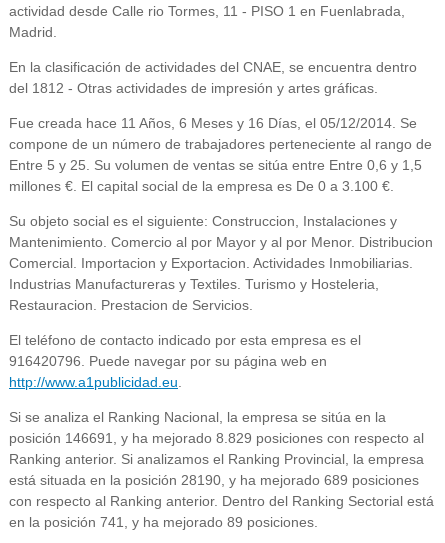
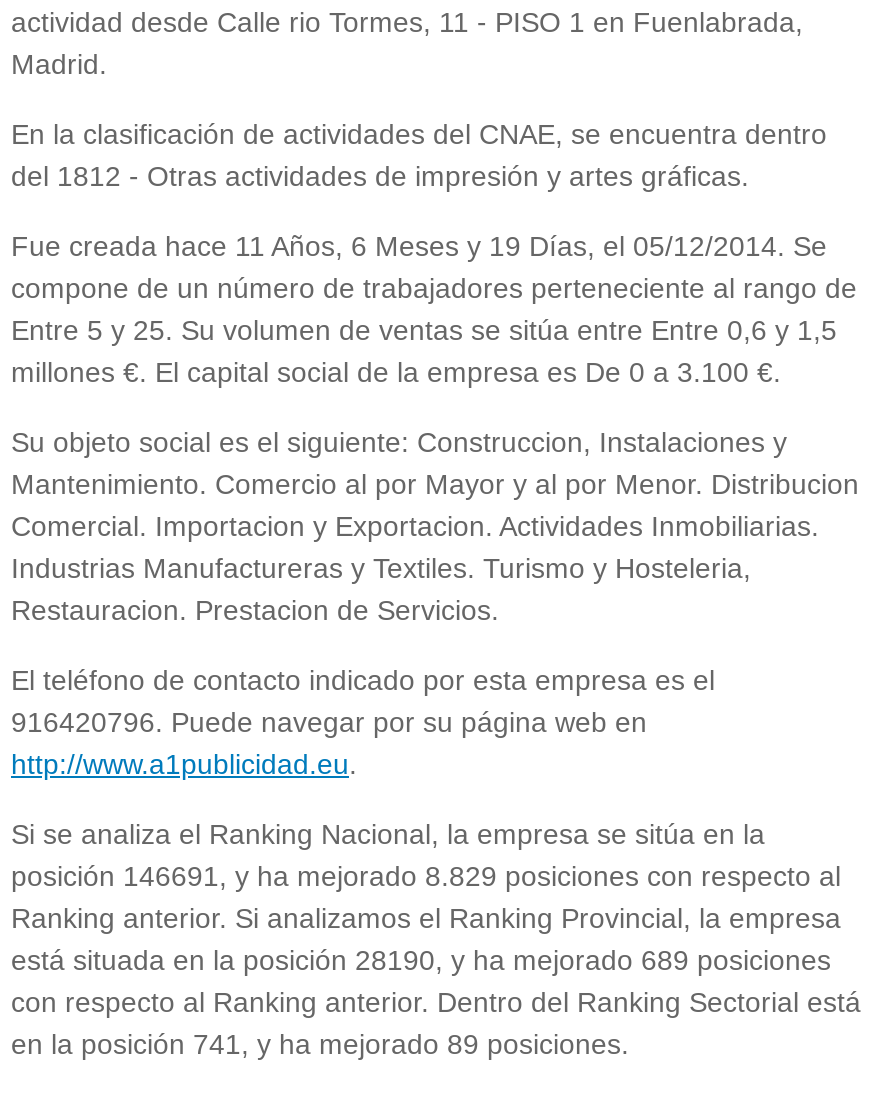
[9,115,417,131] Fue creada hace 11 Años, 6 Meses y 16 Días, el 05/12/2014. Se -> [11,230,827,262] Fue creada hace 11 Años, 6 Meses y 19 Días, el 05/12/2014. Se

